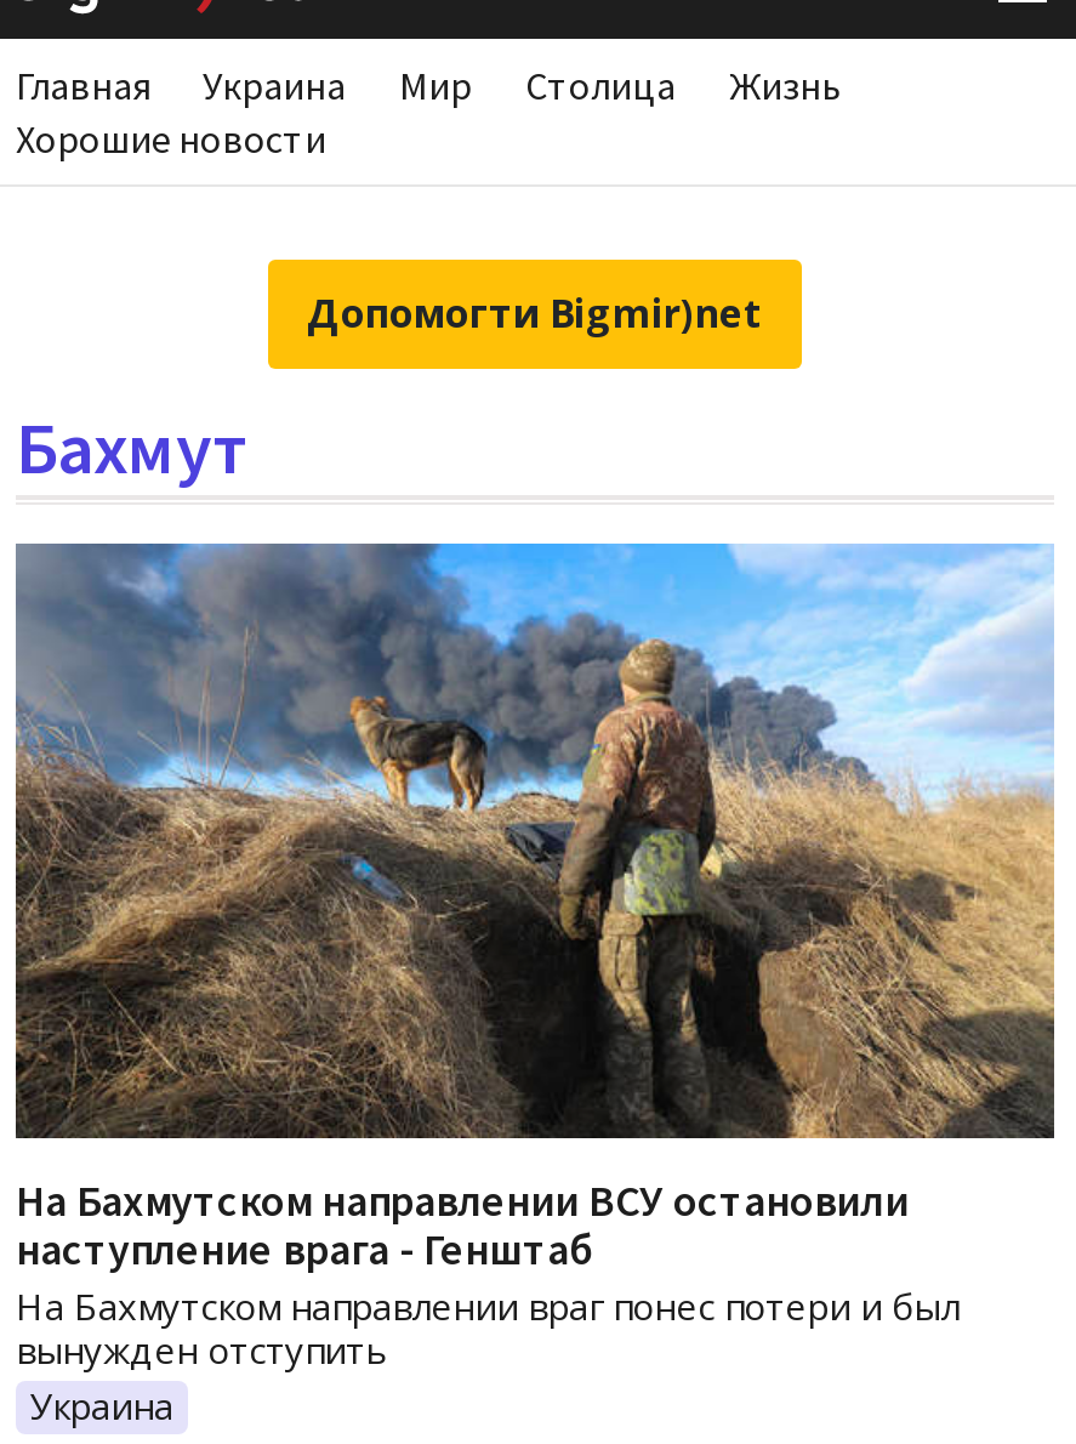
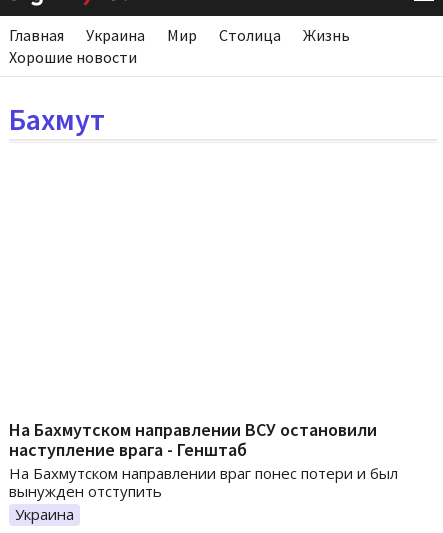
[307,287,763,341] Допомогти Bigmir)net -> none
[13,541,1057,1141] [image] -> none

